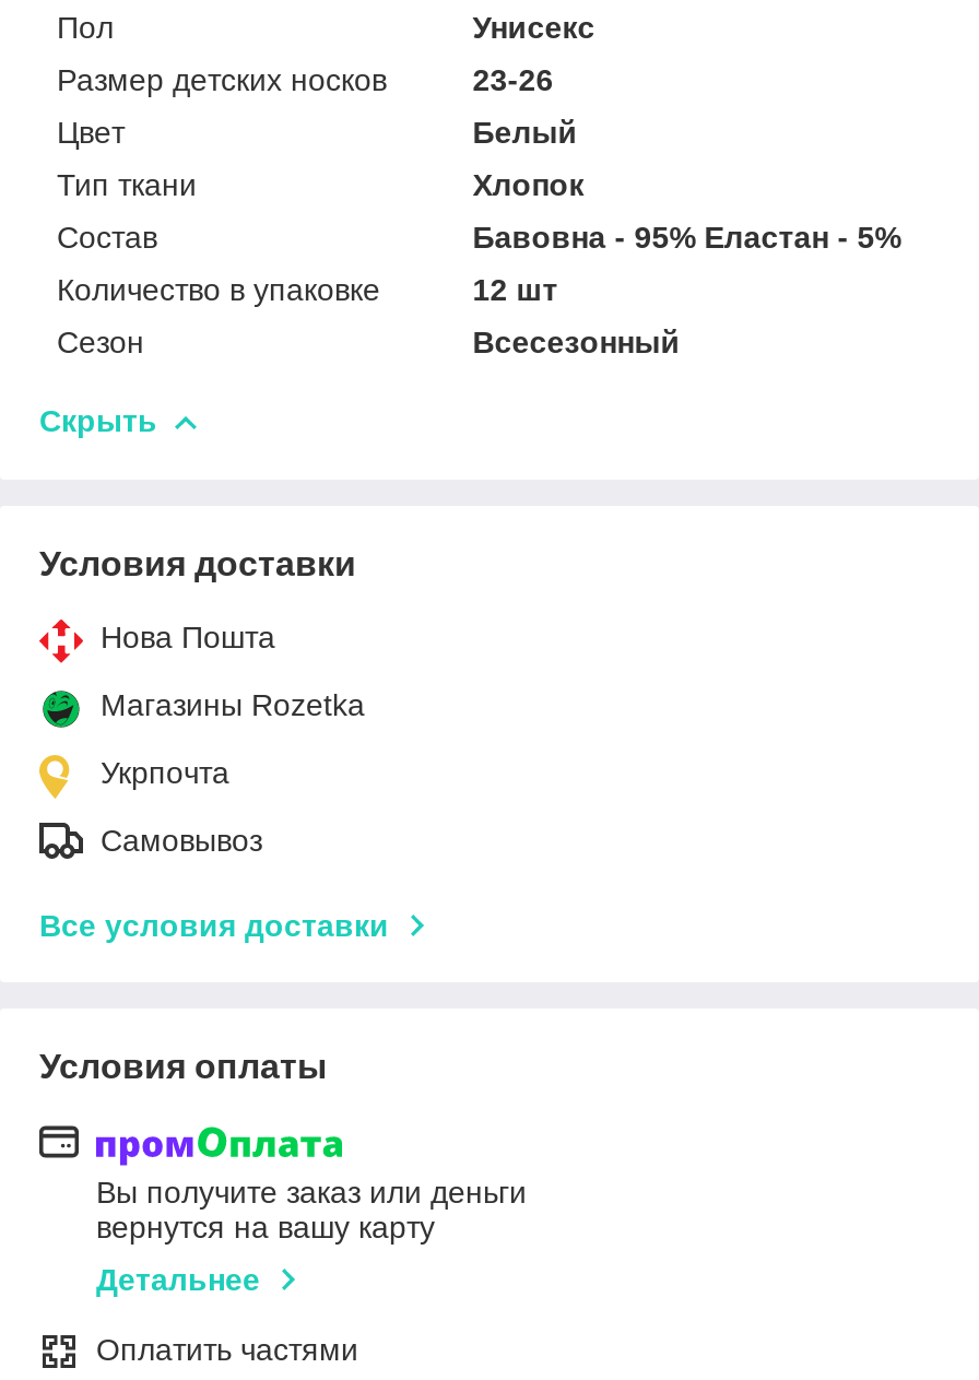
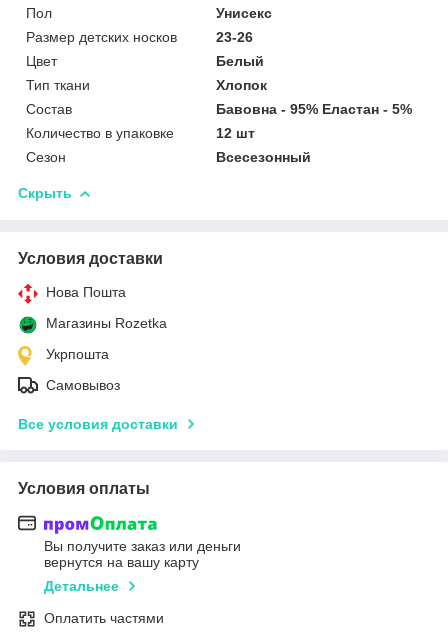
[101,755,229,790] Укрпочта -> [46,346,109,362] Укрпошта

